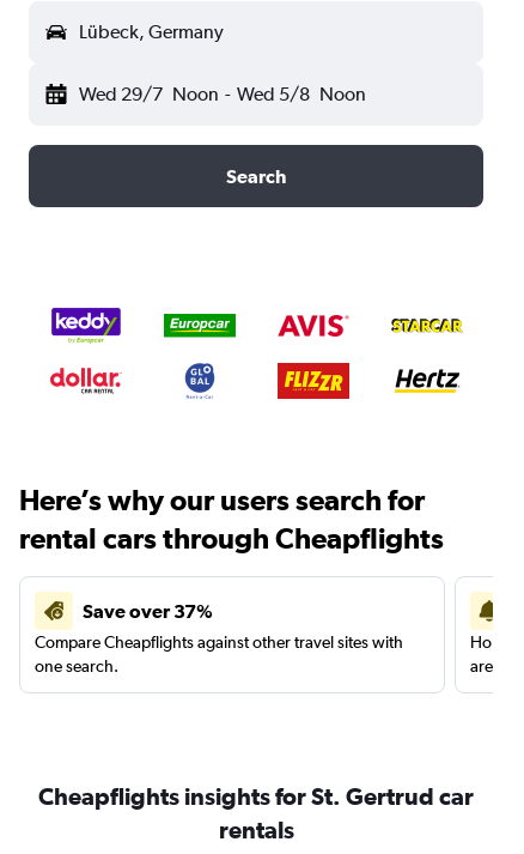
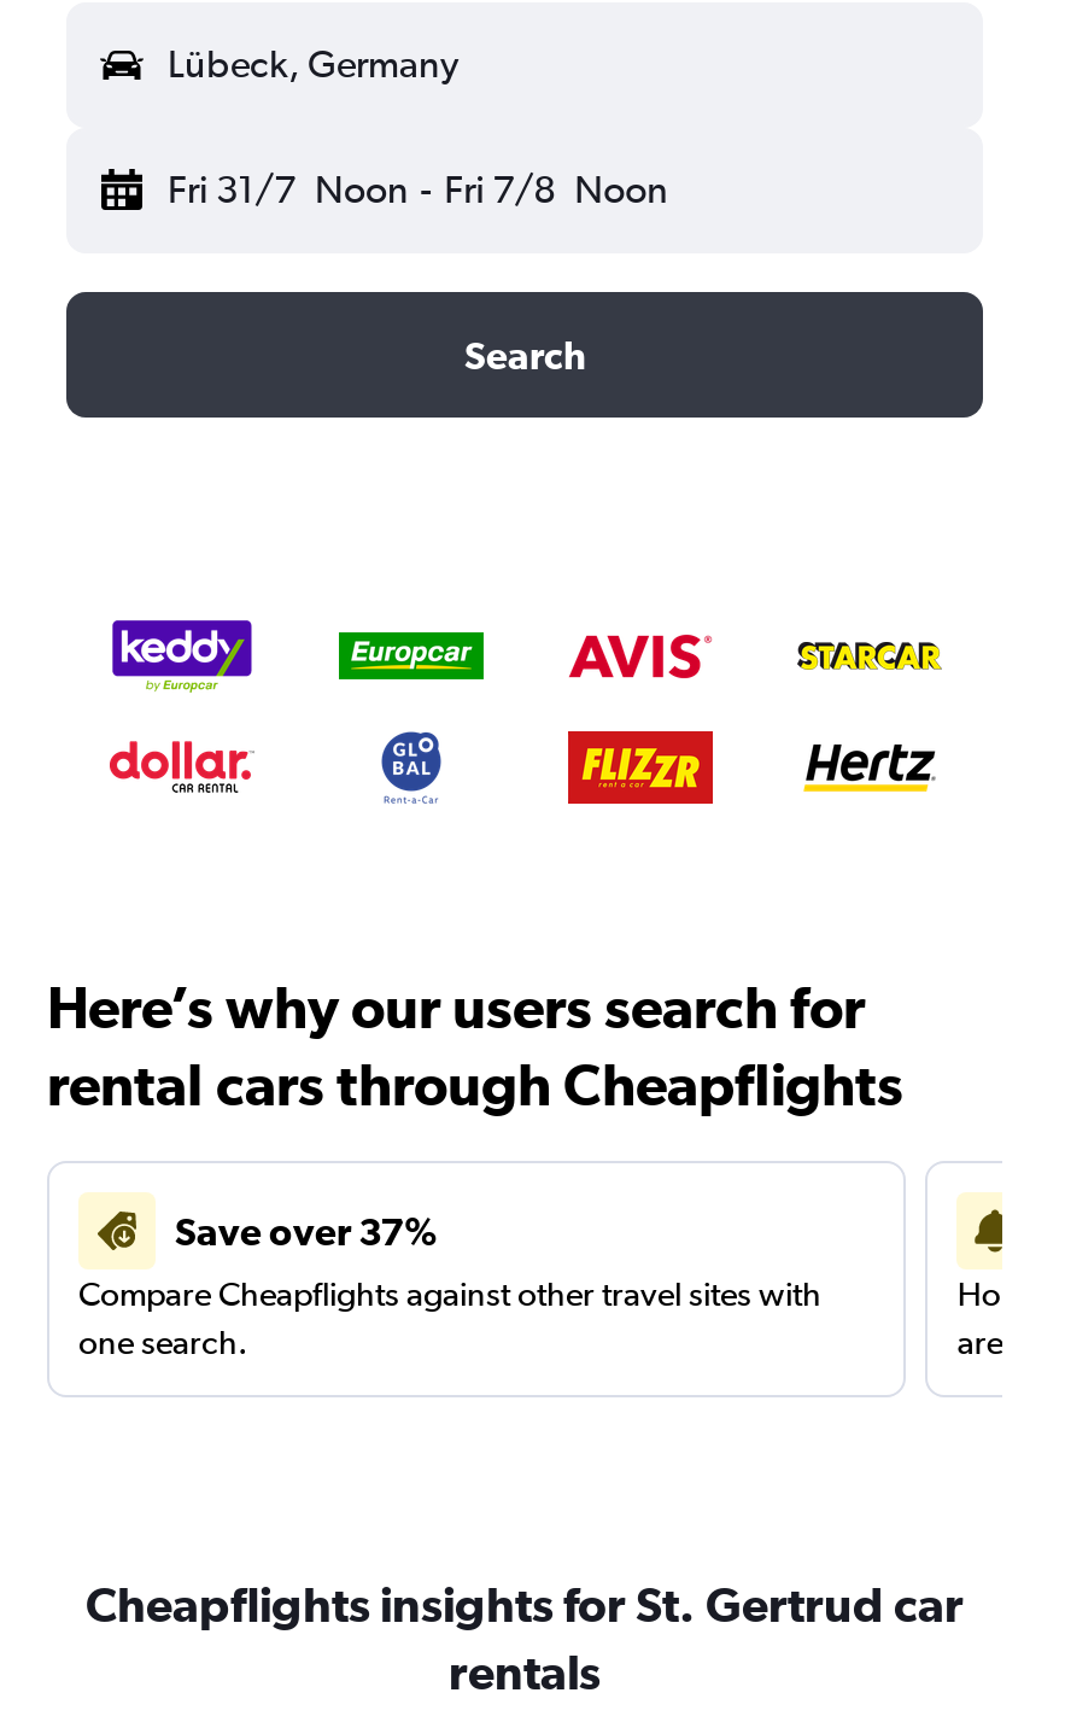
[79,83,366,105] Wed 29/7 Noon - Wed 5/8 Noon -> [168,167,668,212] Fri 31/7 Noon - Fri 7/8 Noon

